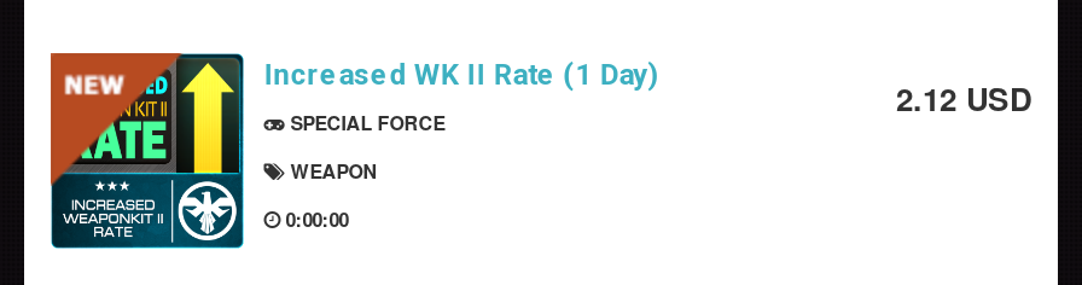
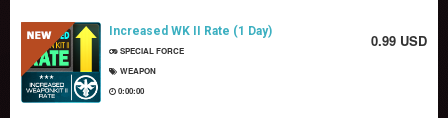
[896,76,1031,122] 2.12 USD -> [371,31,427,50] 0.99 USD

